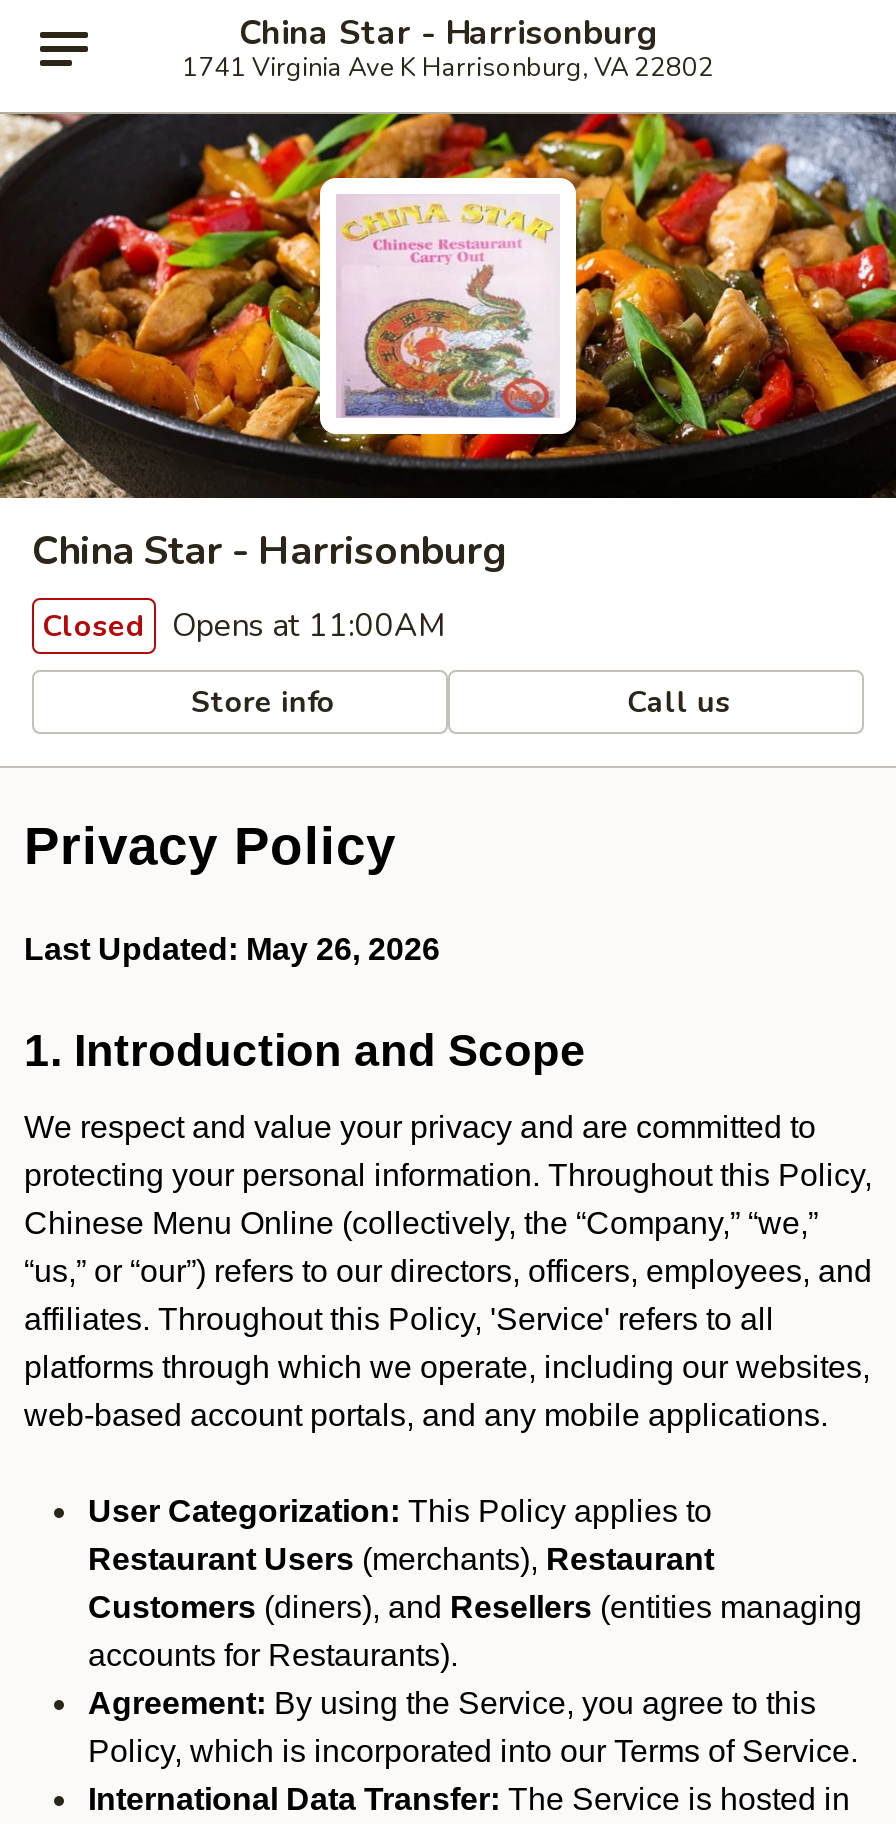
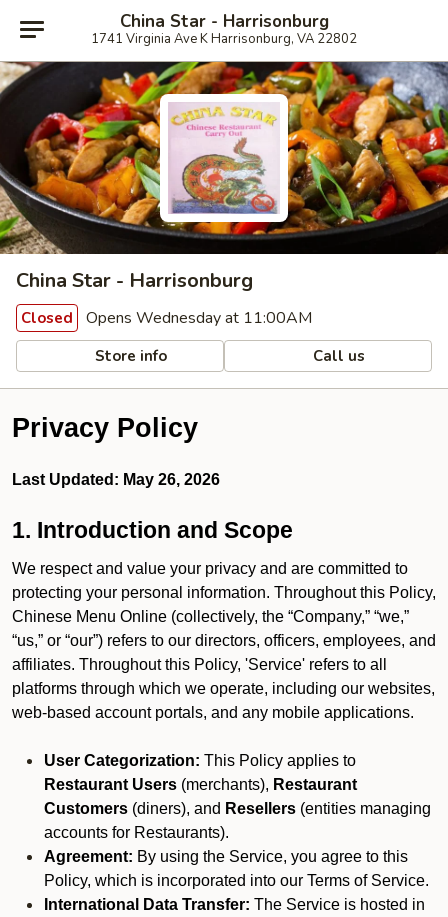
[42,604,446,648] Closed Opens at 11:00AM -> [21,307,312,329] Closed Opens Wednesday at 11:00AM

